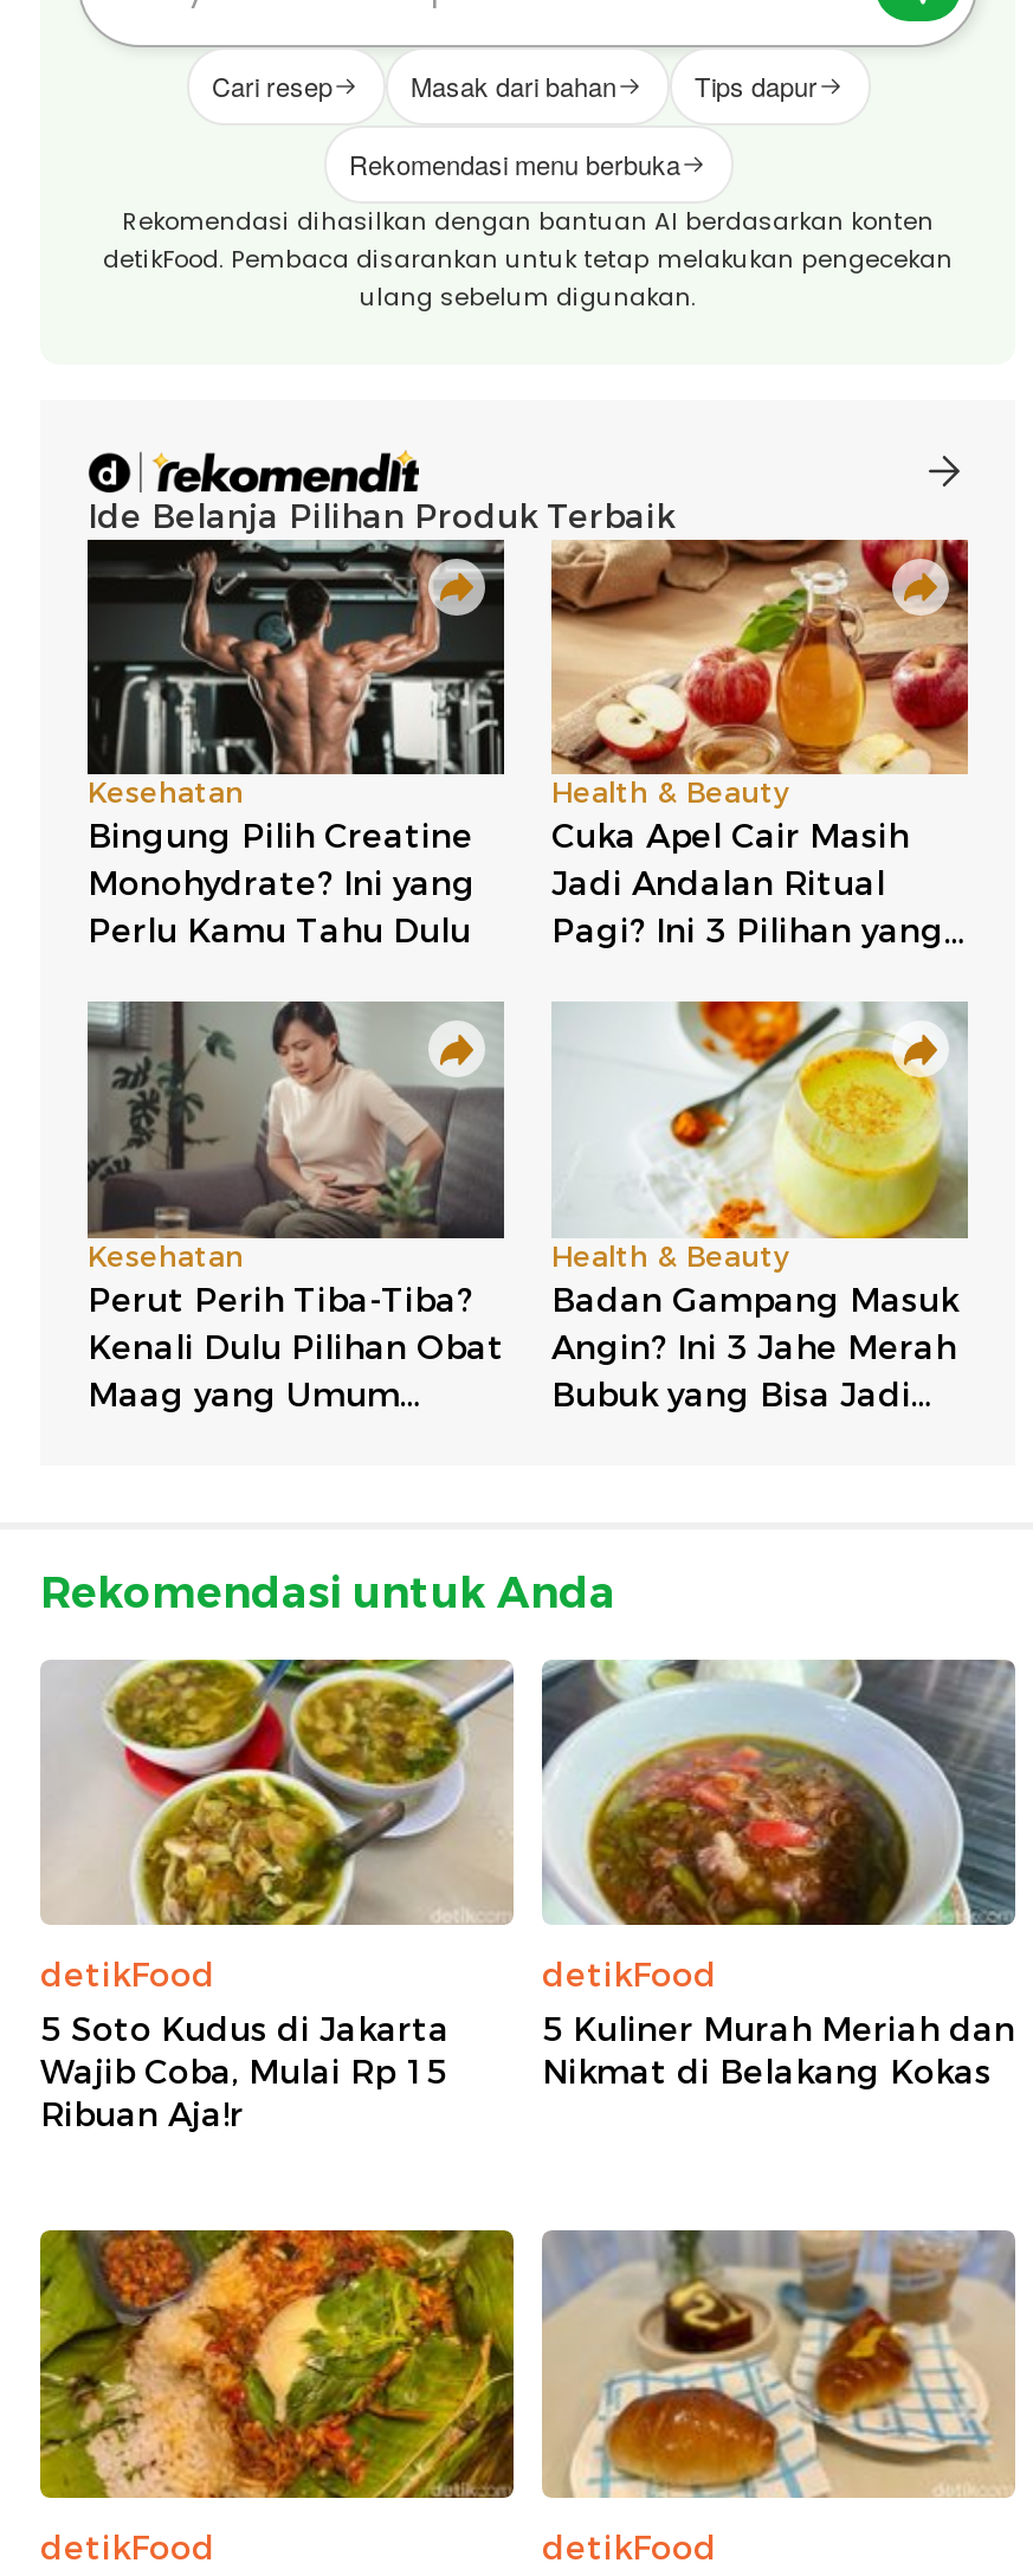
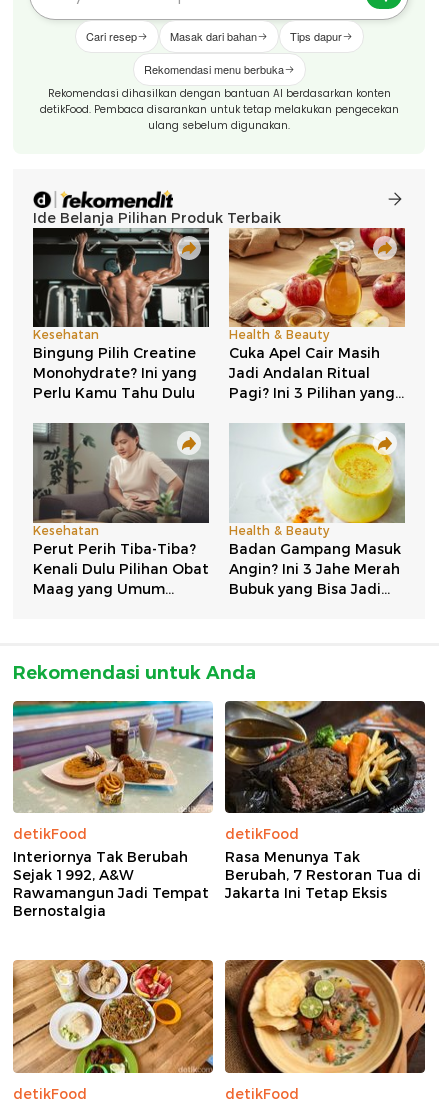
[40,1657,516,2137] [image] | 5 Soto Kudus di Jakarta | Wajib Coba, Mulai Rp 15 | Ribuan Aja!r -> [12,700,214,920] [image] | Interiornya Tak Berubah | Sejak 1992, A&W | Rawamangun Jadi Tempat | Bernostalgia
[542,1657,1015,2094] [image] | 5 Kuliner Murah Meriah dan | Nikmat di Belakang Kokas -> [224,700,426,902] [image] | Rasa Menunya Tak | Berubah, 7 Restoran Tua di | Jakarta Ini Tetap Eksis
[40,2228,514,2500] [image] -> [13,959,214,1074] [image]
[542,2228,1015,2498] [image] -> [224,959,426,1074] [image]

